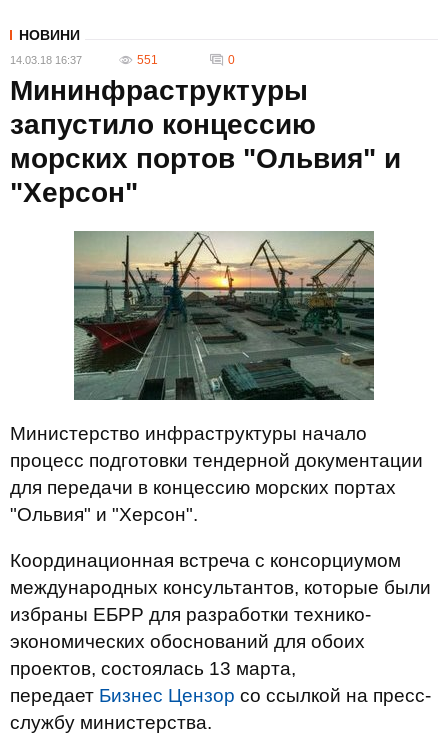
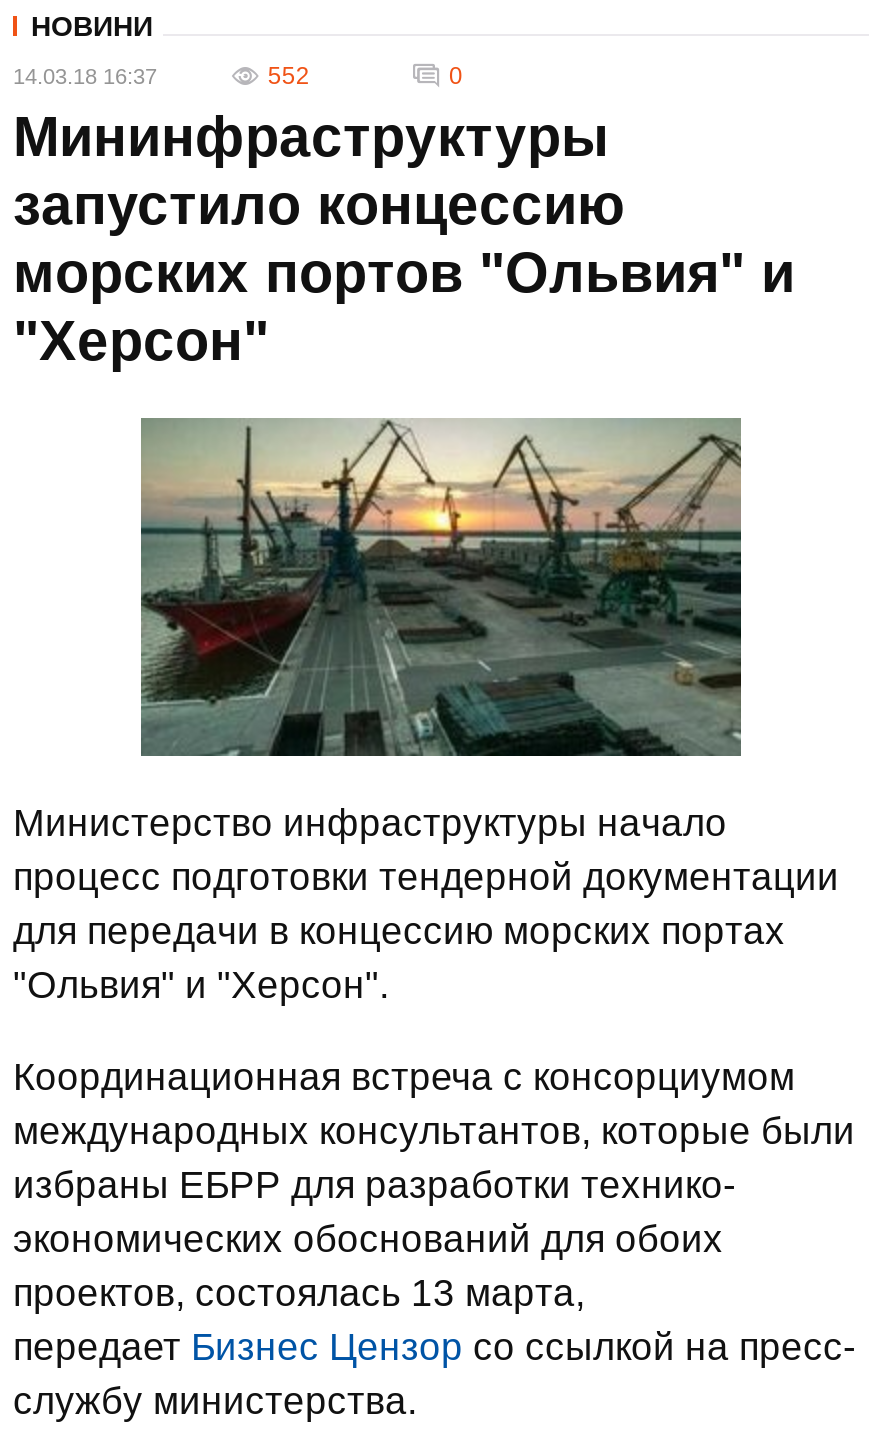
[137,53,158,67] 551 -> [268,62,310,90] 552

